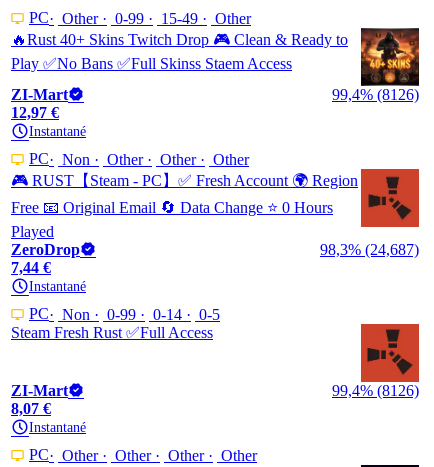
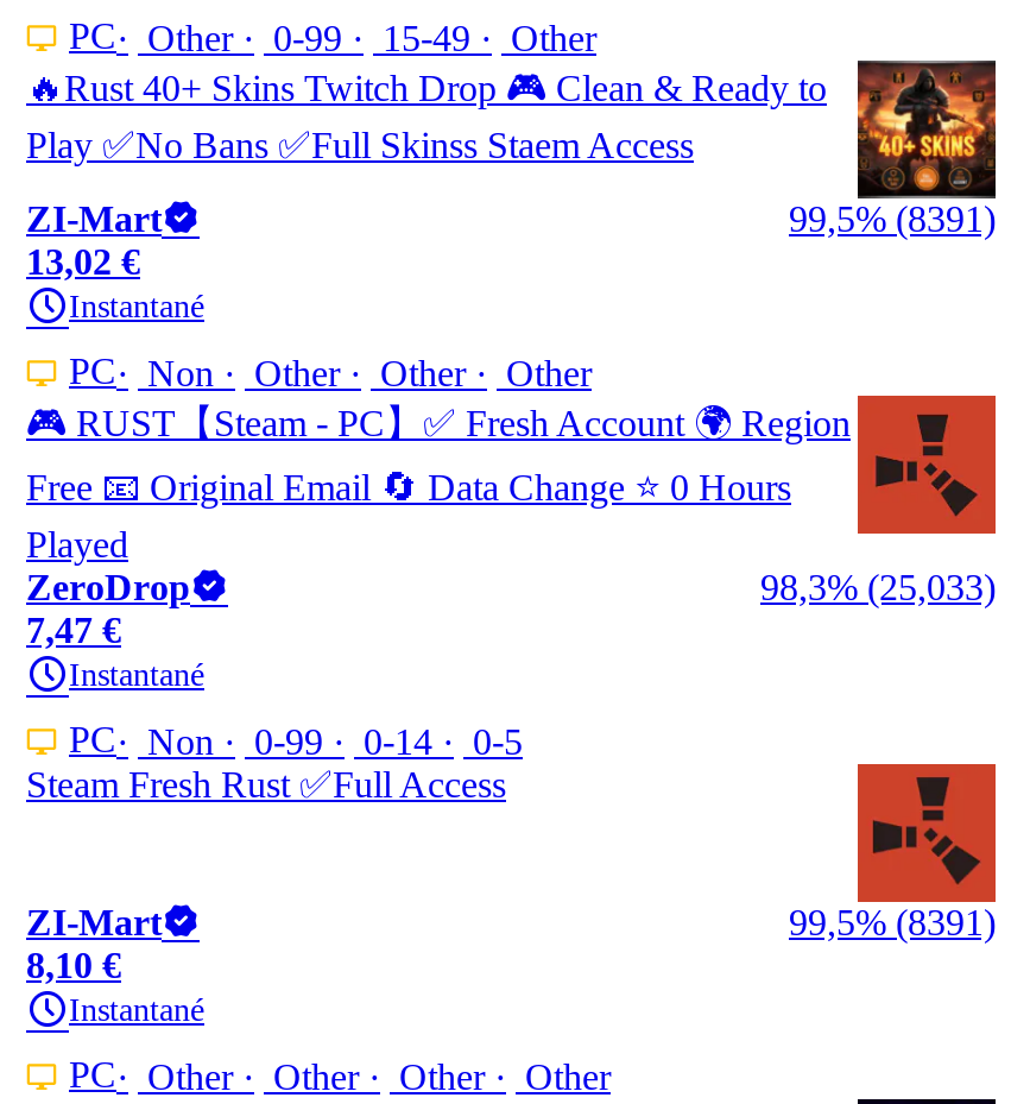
[332,86,419,103] 99,4% (8126) -> [789,198,996,239] 99,5% (8391)
[11,104,59,121] 12,97 € -> [26,241,140,282] 13,02 €
[320,241,419,258] 98,3% (24,687) -> [760,567,996,607] 98,3% (25,033)
[11,259,51,276] 7,44 € -> [26,610,121,650] 7,47 €
[332,382,419,399] 99,4% (8126) -> [789,902,996,942] 99,5% (8391)
[11,400,51,417] 8,07 € -> [26,945,121,985] 8,10 €

